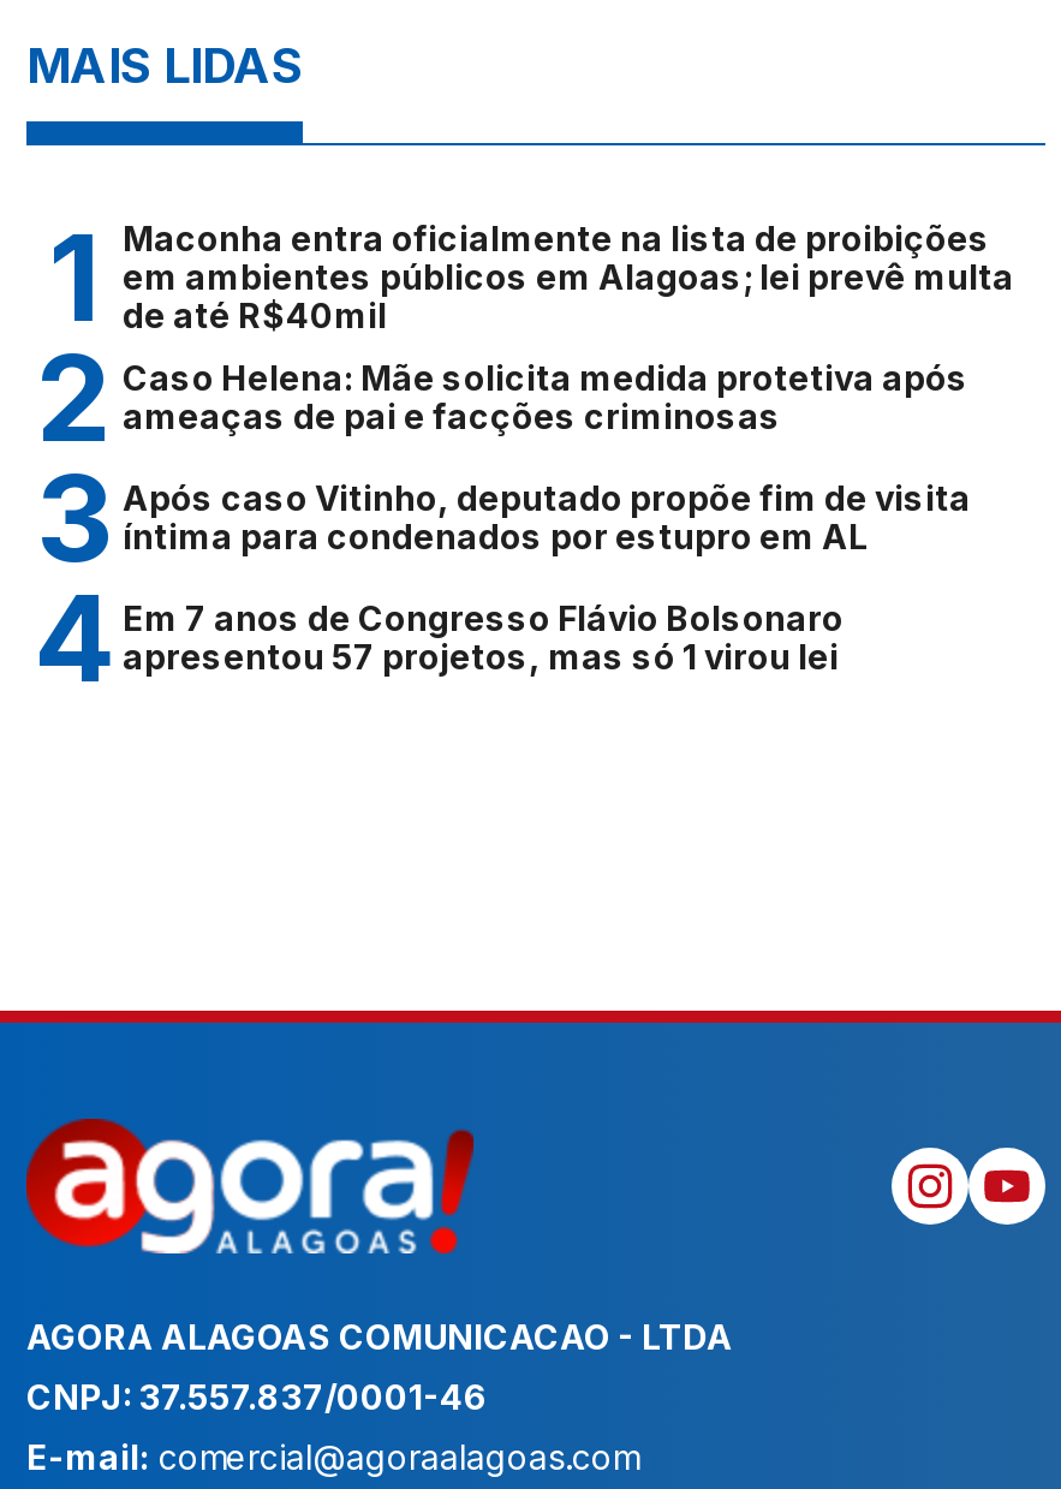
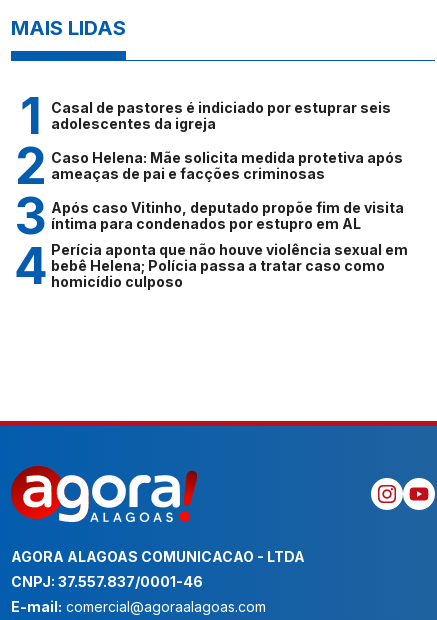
[123,217,1014,335] Maconha entra oficialmente na lista de proibições | em ambientes públicos em Alagoas; lei prevê multa | de até R$40mil -> [51,99,391,132] Casal de pastores é indiciado por estuprar seis | adolescentes da igreja
[123,597,844,676] Em 7 anos de Congresso Flávio Bolsonaro | apresentou 57 projetos, mas só 1 virou lei -> [51,241,408,290] Perícia aponta que não houve violência sexual em | bebê Helena; Polícia passa a tratar caso como | homicídio culposo

